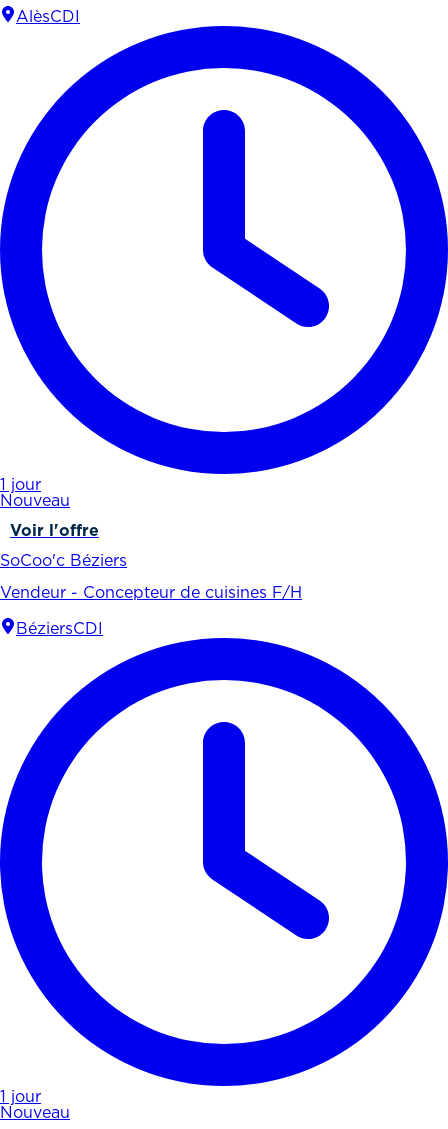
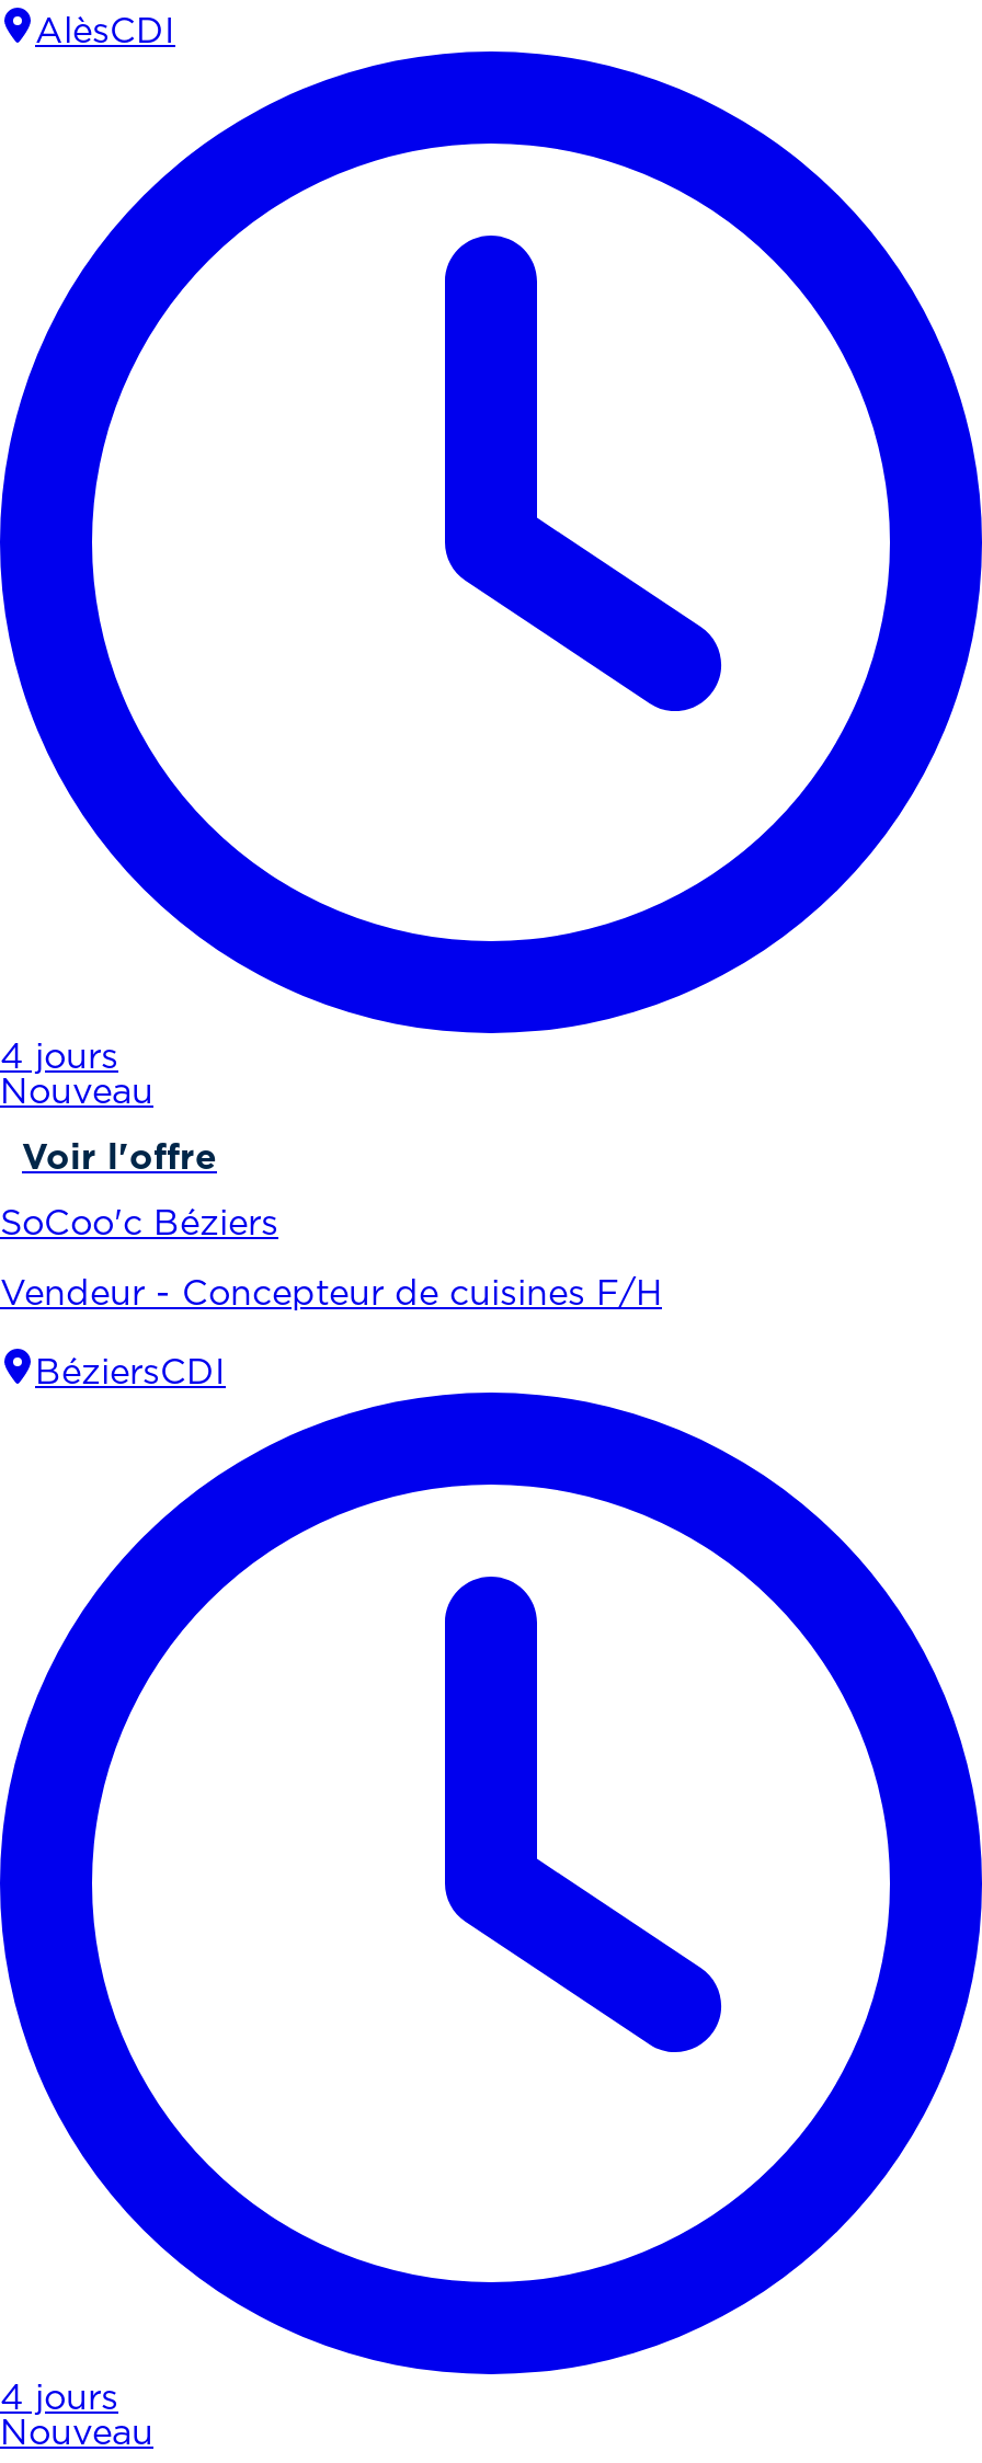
[0,478,41,493] 1 jour -> [0,1043,118,1076] 4 jours
[0,1090,41,1105] 1 jour -> [0,2384,118,2417] 4 jours

